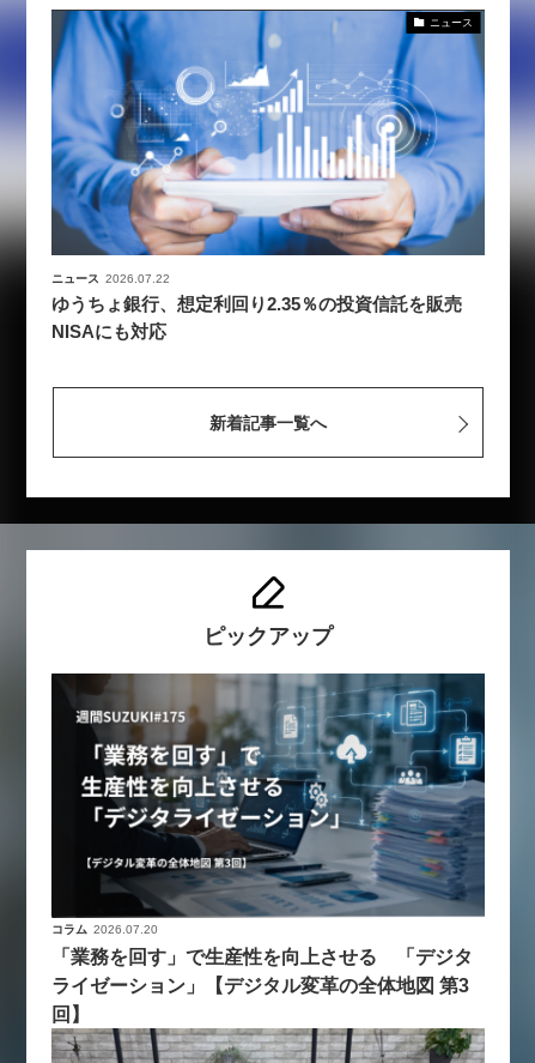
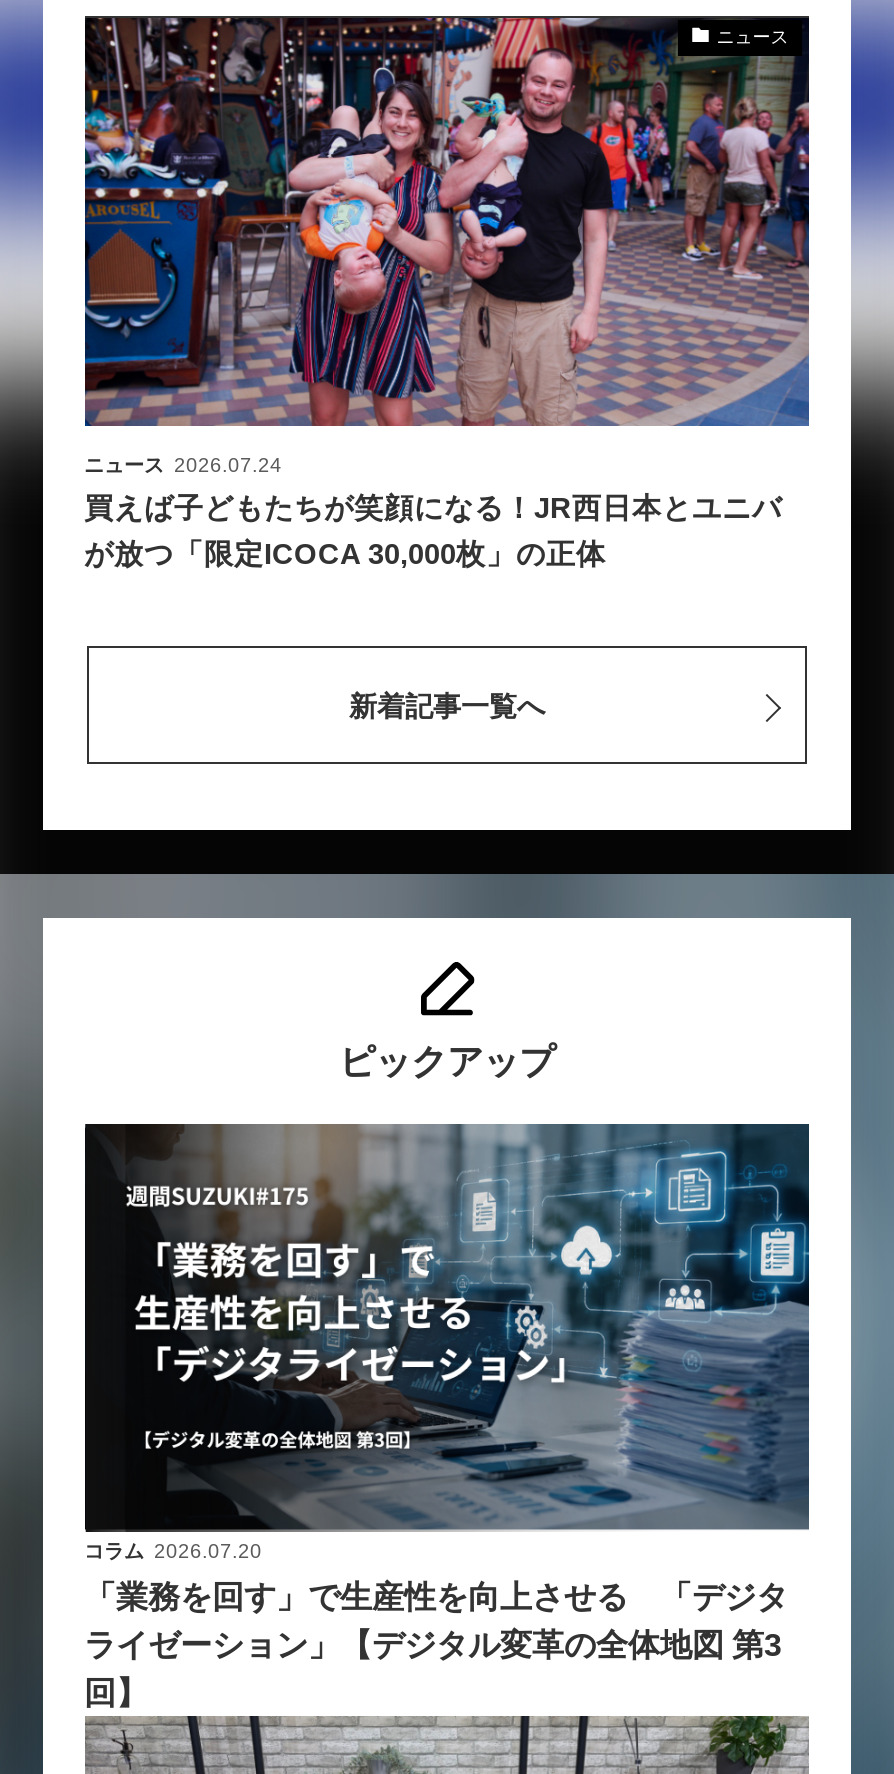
[50,10,486,285] [image] | ニュース 2026.07.22 -> [83,16,811,476] [image] | ニュース 2026.07.24
[51,295,479,341] ゆうちょ銀行、想定利回り2.35％の投資信託を販売 | NISAにも対応 -> [84,492,782,570] 買えば子どもたちが笑顔になる！JR西日本とユニバ | が放つ「限定ICOCA 30,000枚」の正体

